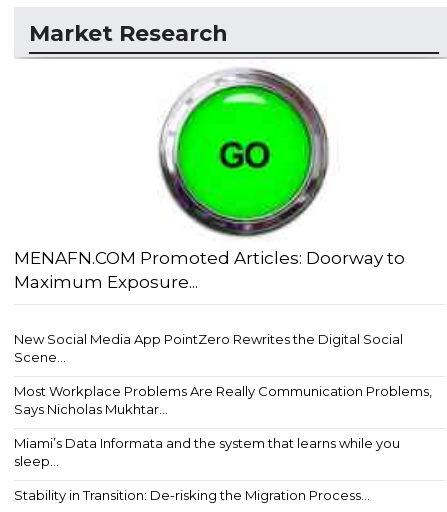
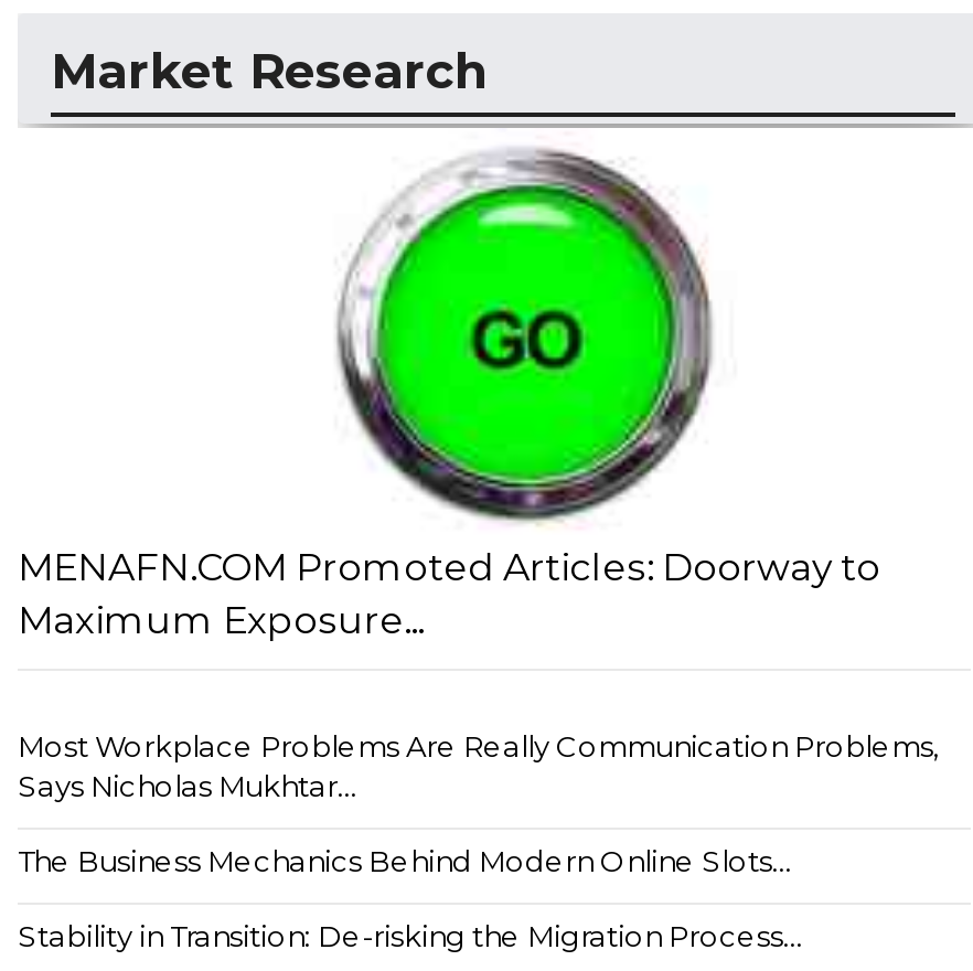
[14,331,403,365] New Social Media App PointZero Rewrites the Digital Social | Scene... -> none
[14,435,400,469] Miami’s Data Informata and the system that learns while you | sleep... -> [18,843,792,878] The Business Mechanics Behind Modern Online Slots...

